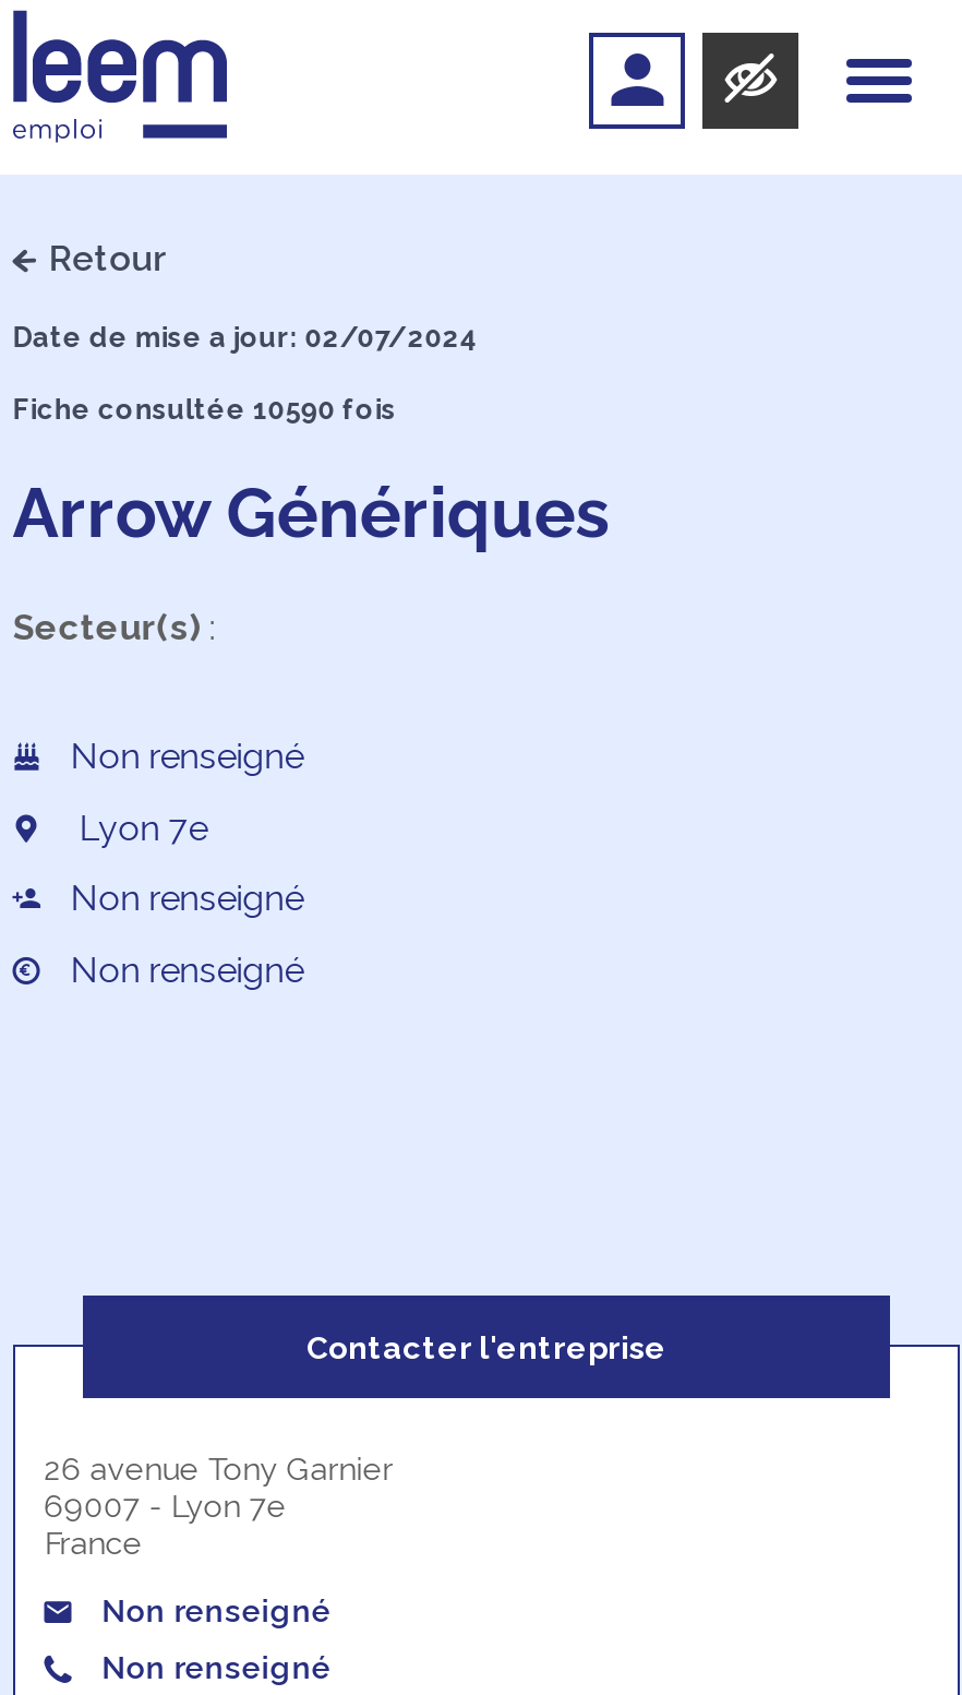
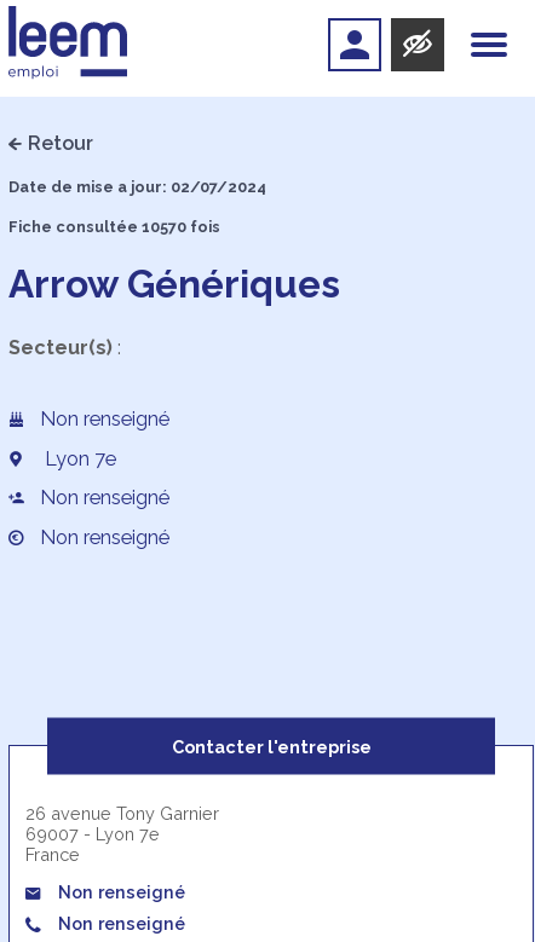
[13,393,397,426] Fiche consultée 10590 fois -> [8,218,220,236] Fiche consultée 10570 fois

